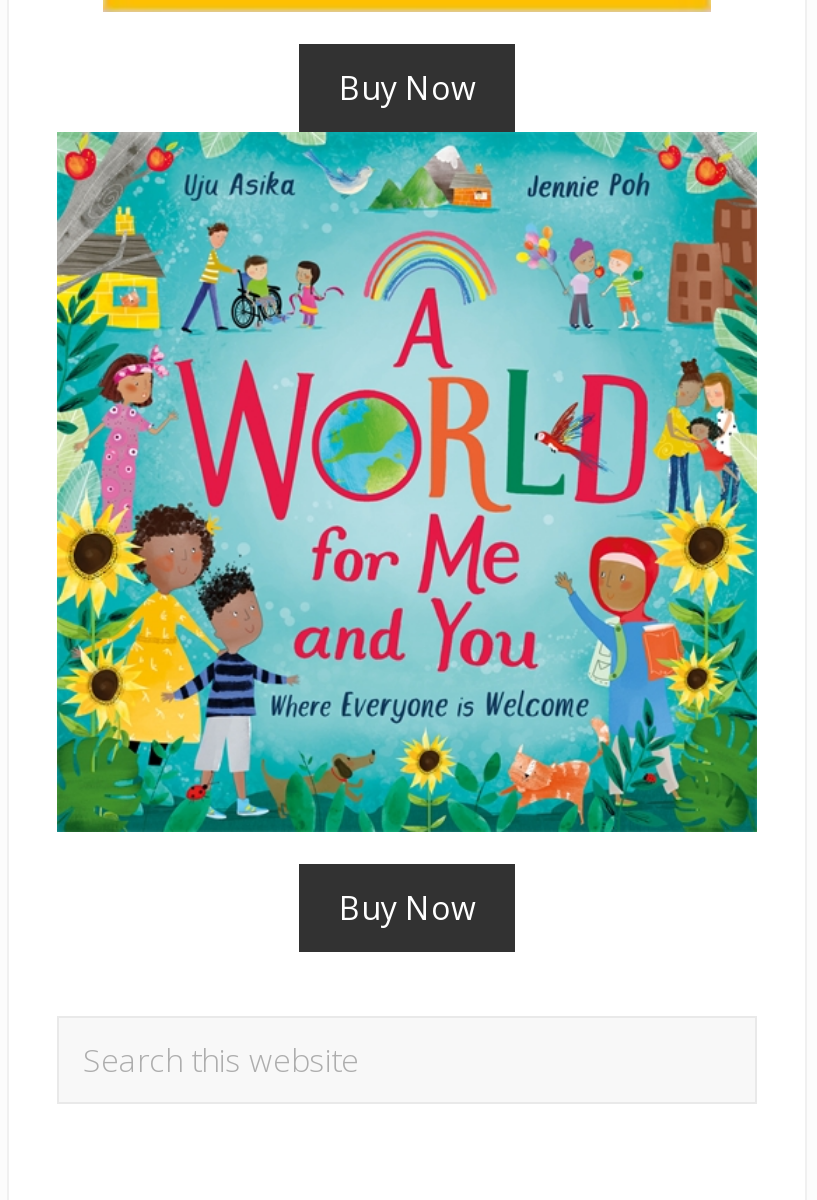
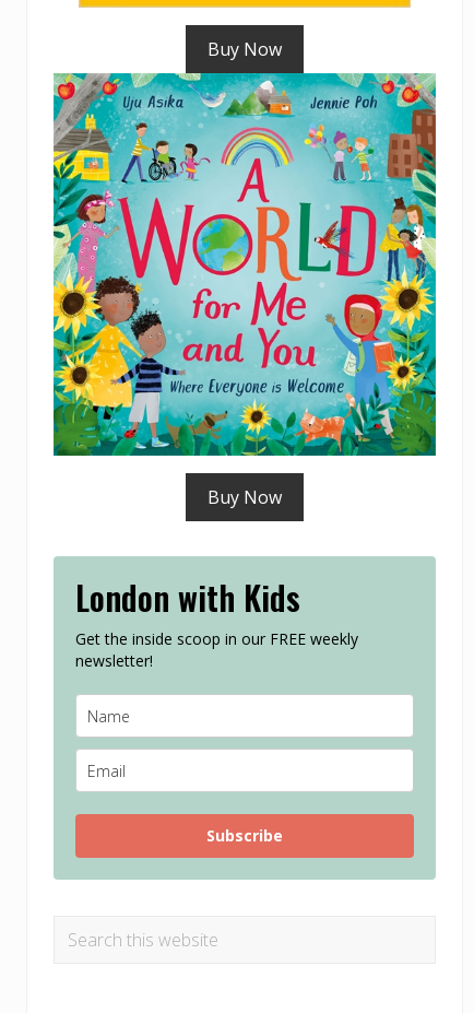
none -> [54,556,436,880] [image] | London with Kids | Get the inside scoop in our FREE weekly | newsletter!
none -> [206,825,283,846] Subscribe

